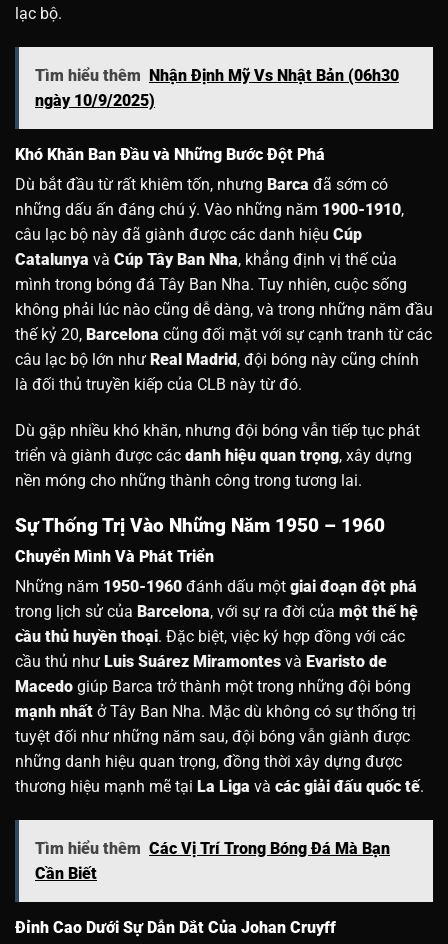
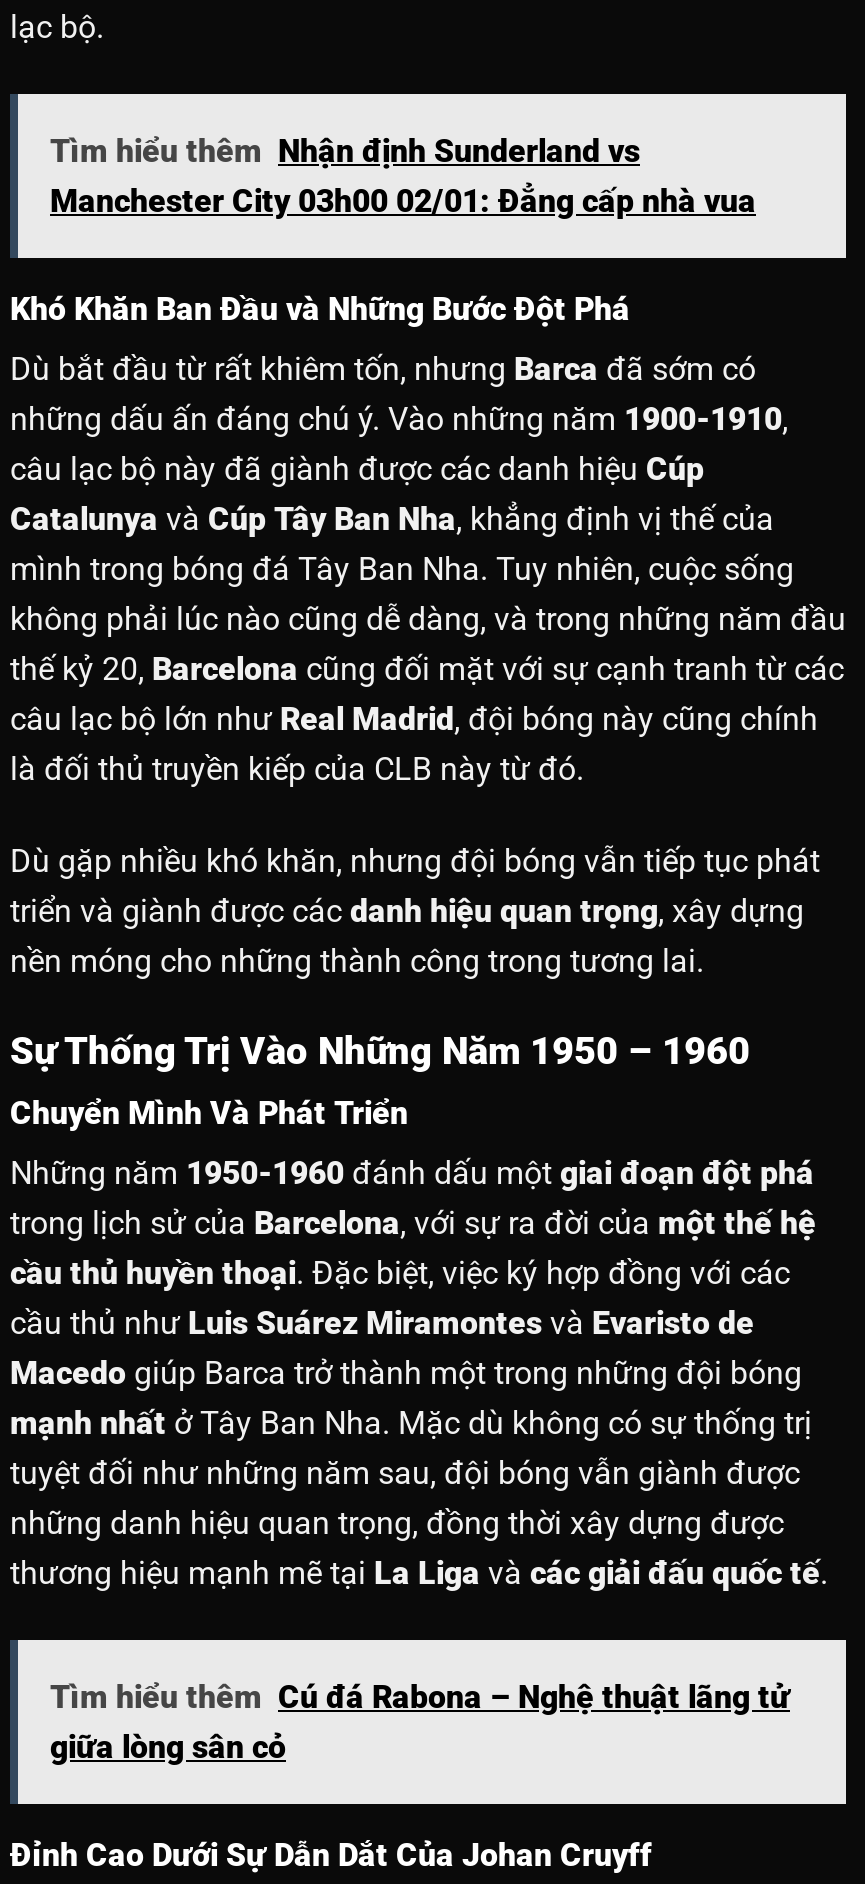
[35,66,399,110] Tìm hiểu thêm Nhận Định Mỹ Vs Nhật Bản (06h30 | ngày 10/9/2025) -> [50,133,756,221] Tìm hiểu thêm Nhận định Sunderland vs | Manchester City 03h00 02/01: Đẳng cấp nhà vua
[35,839,390,883] Tìm hiểu thêm Các Vị Trí Trong Bóng Đá Mà Bạn | Cần Biết -> [50,1678,790,1766] Tìm hiểu thêm Cú đá Rabona – Nghệ thuật lãng tử | giữa lòng sân cỏ

